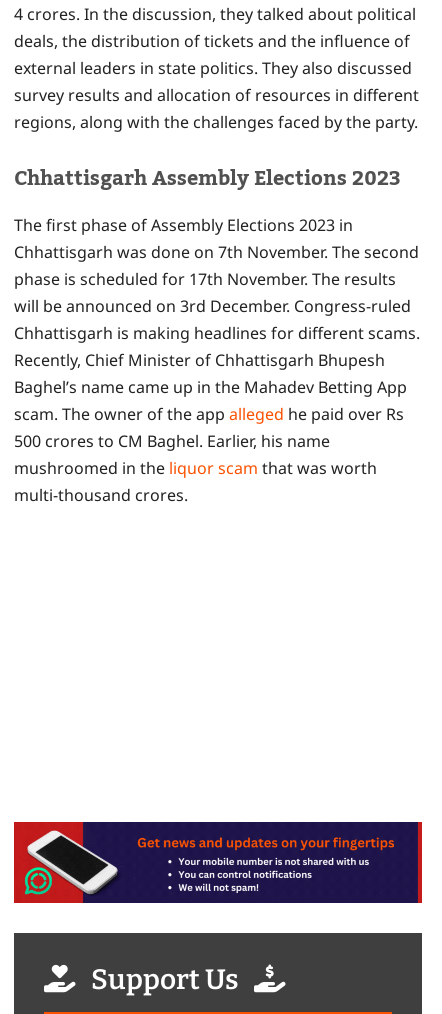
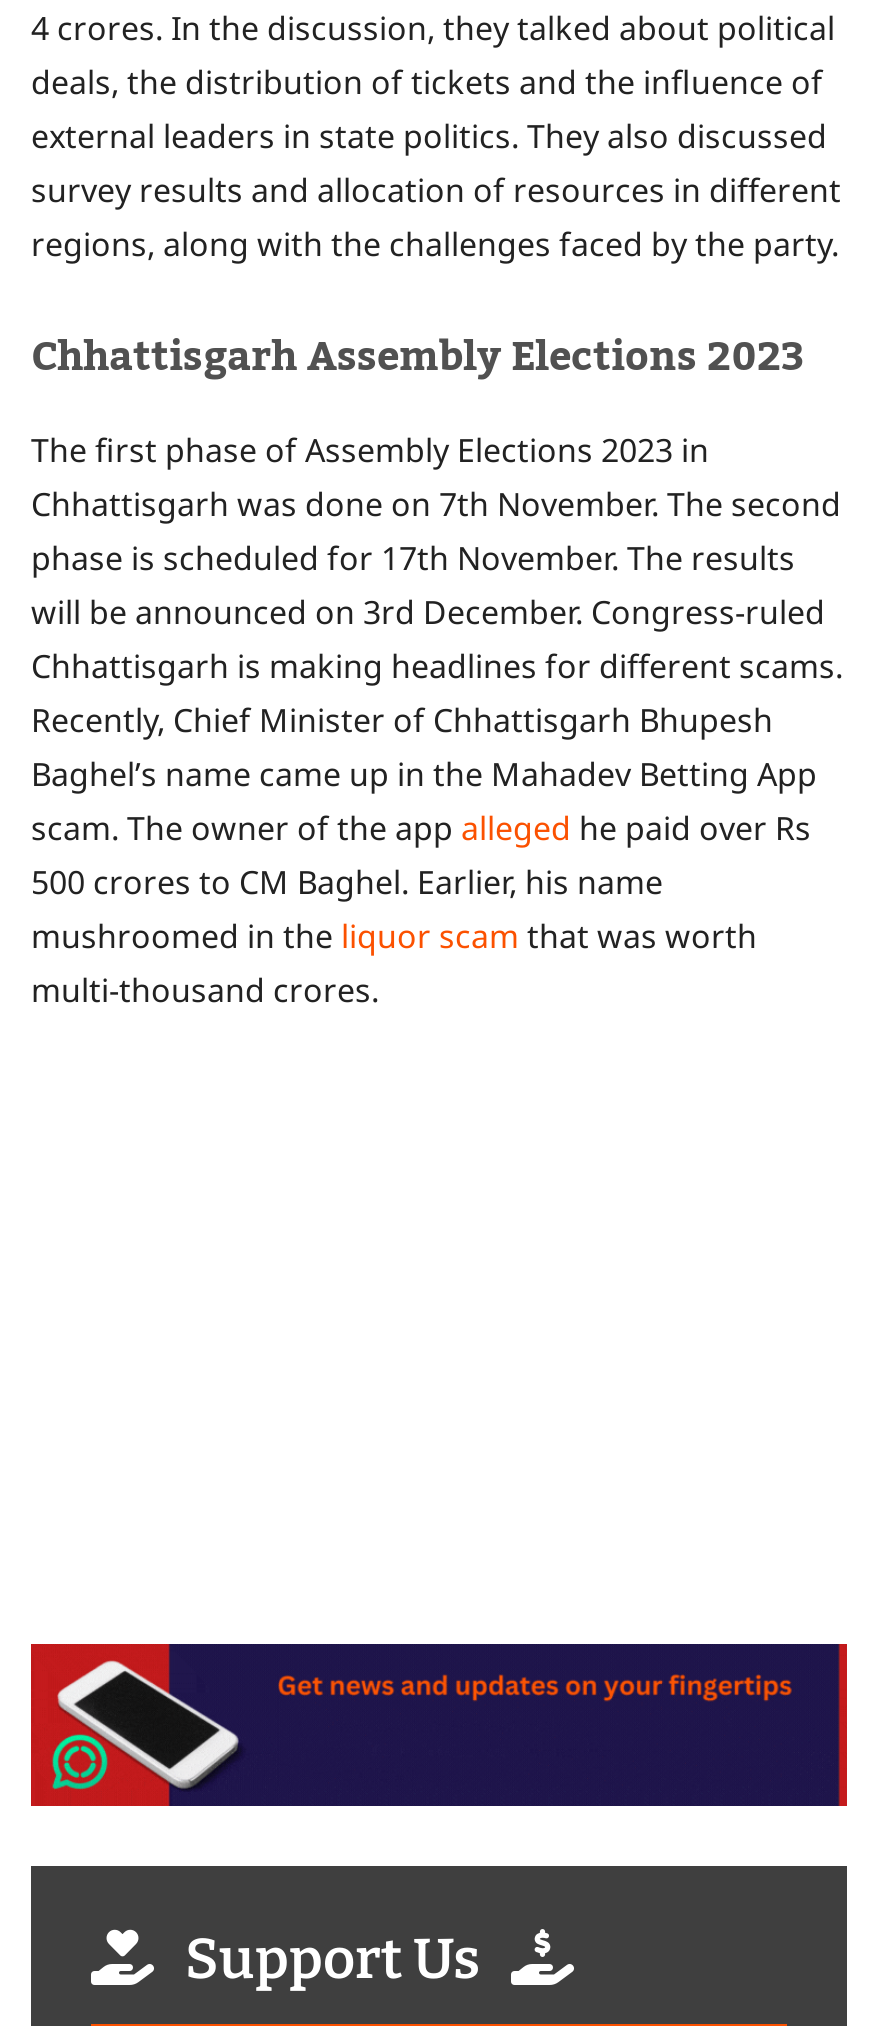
[167,857,370,894] [image] -> none

